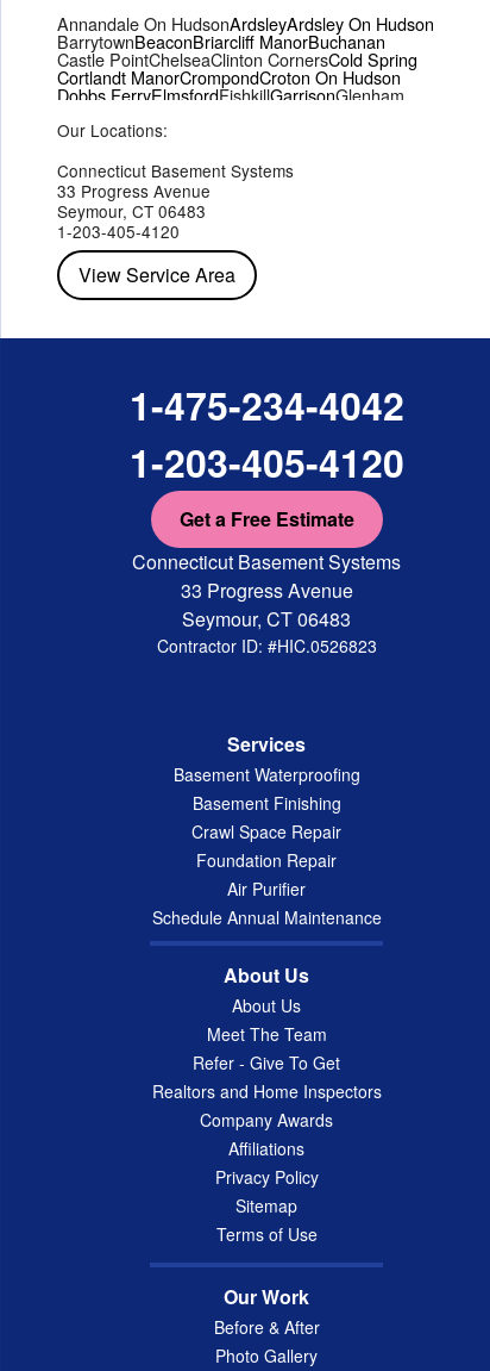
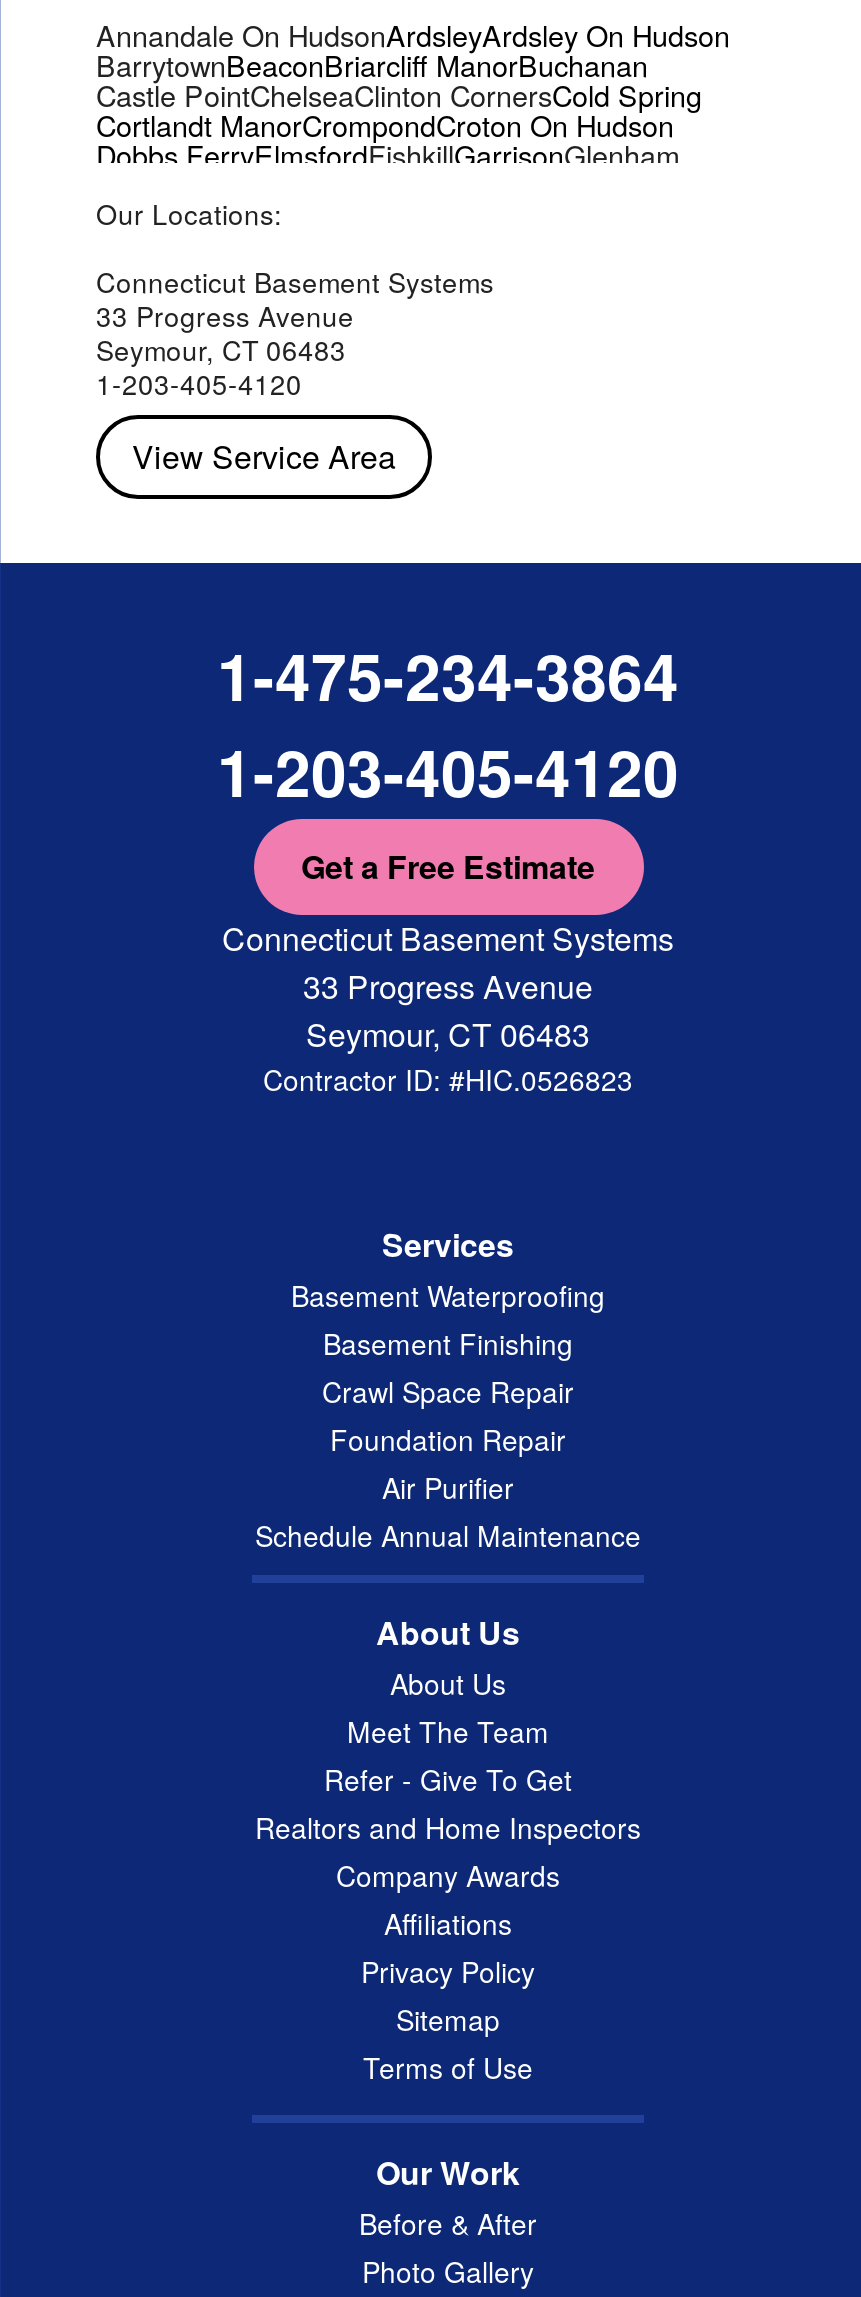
[129,378,404,433] 1-475-234-4042 -> [217,629,679,721] 1-475-234-3864

